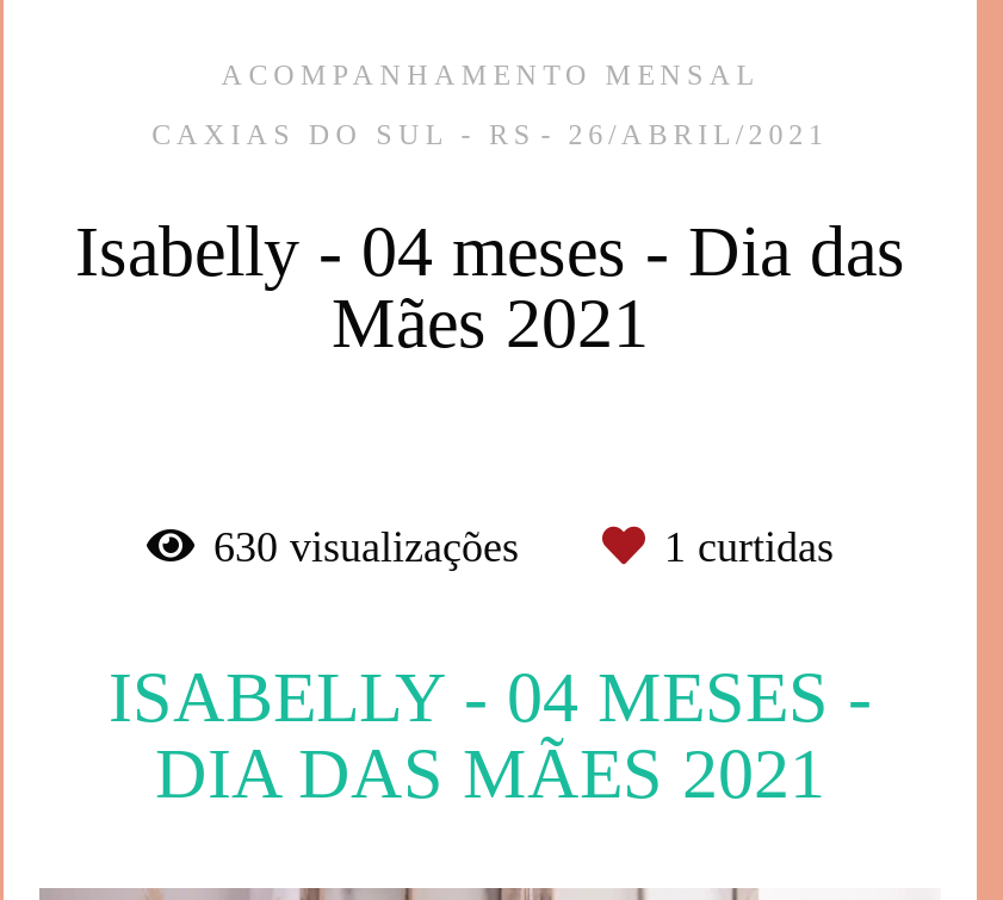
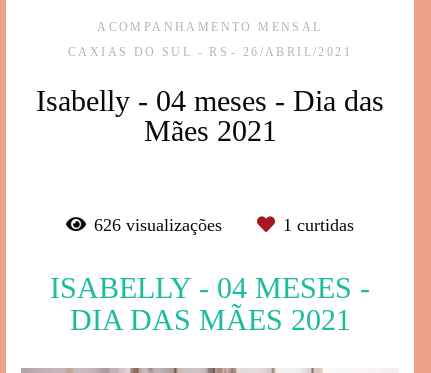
[213,523,531,570] 630 visualizações -> [94,215,227,235] 626 visualizações

